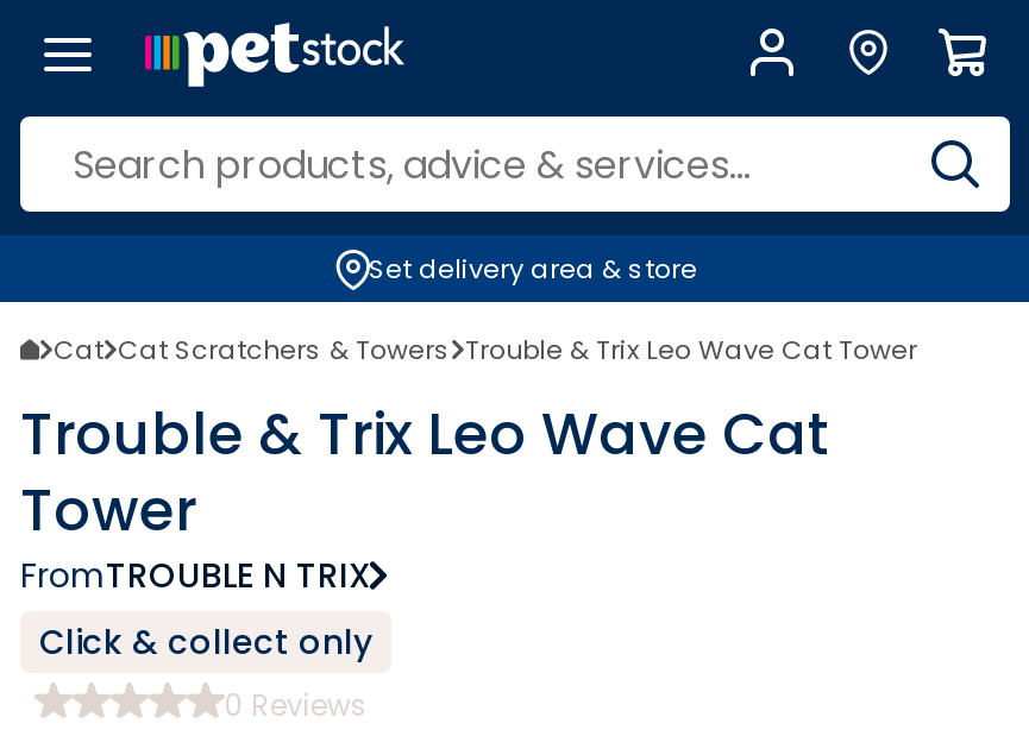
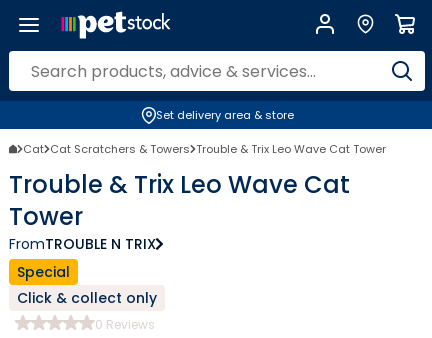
none -> [17,262,70,282] Special

